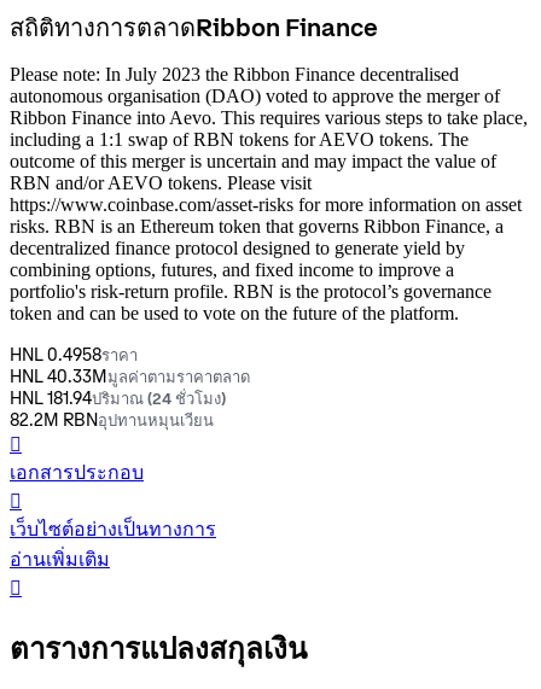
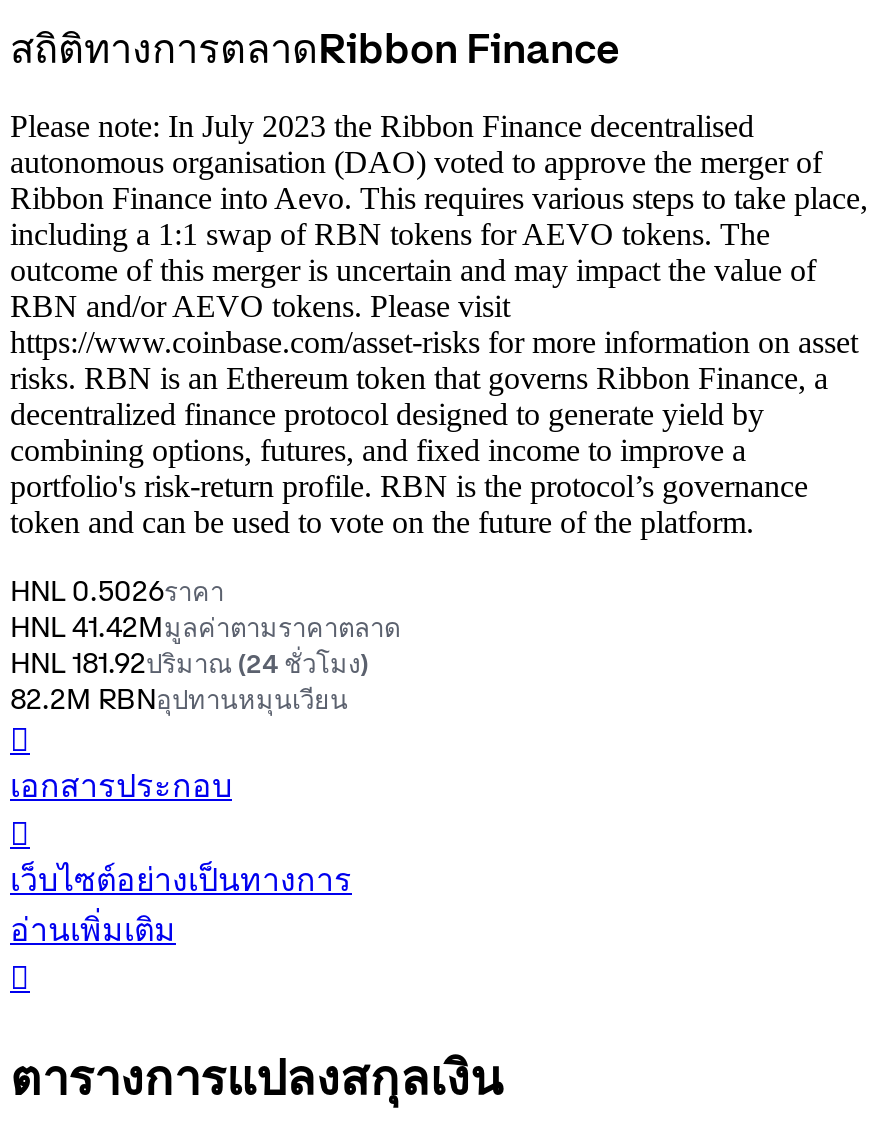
[10,344,138,365] HNL 0.4958ราคา -> [10,572,224,608] HNL 0.5026ราคา
[10,365,250,387] HNL 40.33Mมูลค่าตามราคาตลาด -> [10,608,400,644] HNL 41.42Mมูลค่าตามราคาตลาด
[10,387,226,409] HNL 181.94ปริมาณ (24 ชั่วโมง) -> [10,644,368,680] HNL 181.92ปริมาณ (24 ชั่วโมง)

